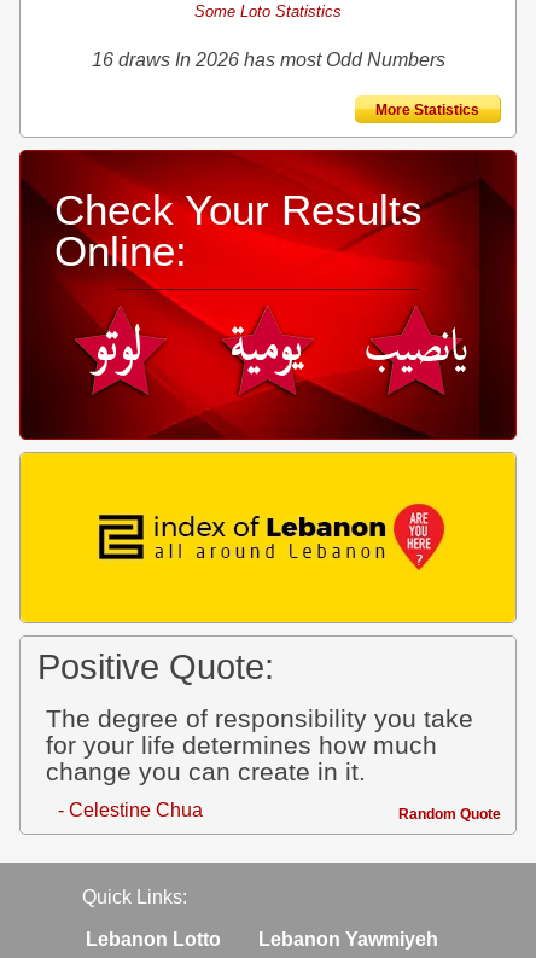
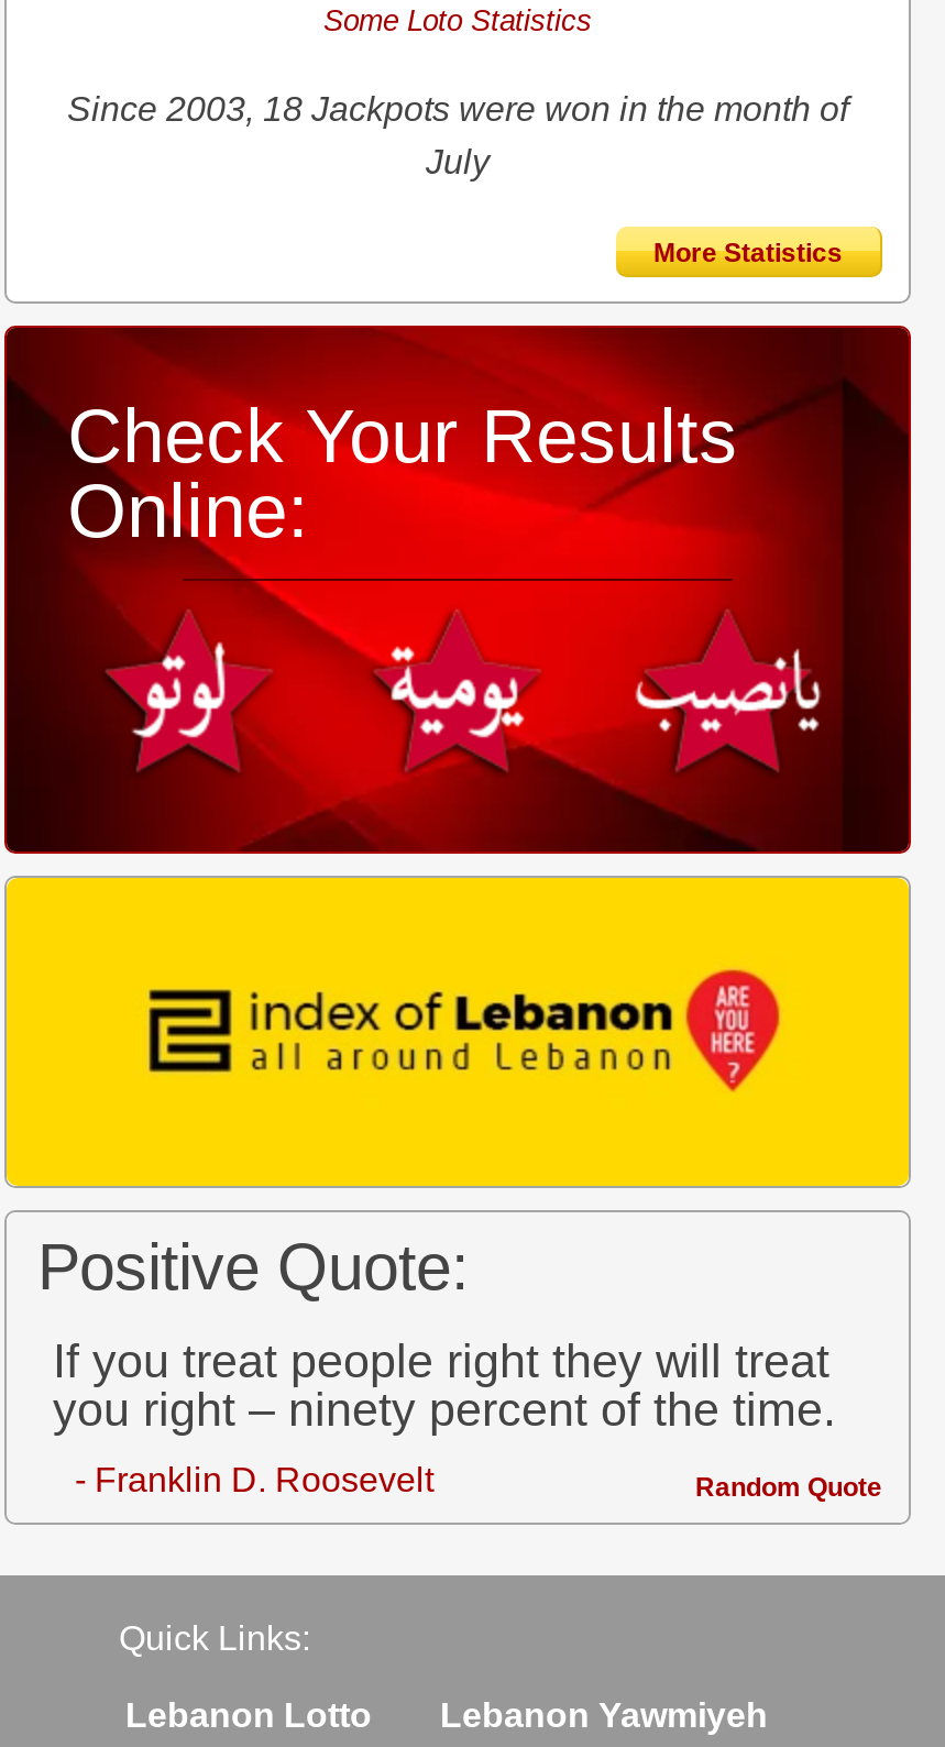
[91,50,445,70] 16 draws In 2026 has most Odd Numbers -> [67,90,848,180] Since 2003, 18 Jackpots were won in the month of | July
moved [37,101,505,686] -> [37,238,889,1303]: [image] | More Statistics | Check Your Results | Online: | Positive Quote:
[46,704,473,786] The degree of responsibility you take | for your life determines how much | change you can create in it. -> [53,1336,836,1437] If you treat people right they will treat | you right – ninety percent of the time.
[58,800,203,820] - Celestine Chua -> [75,1461,433,1498] - Franklin D. Roosevelt

